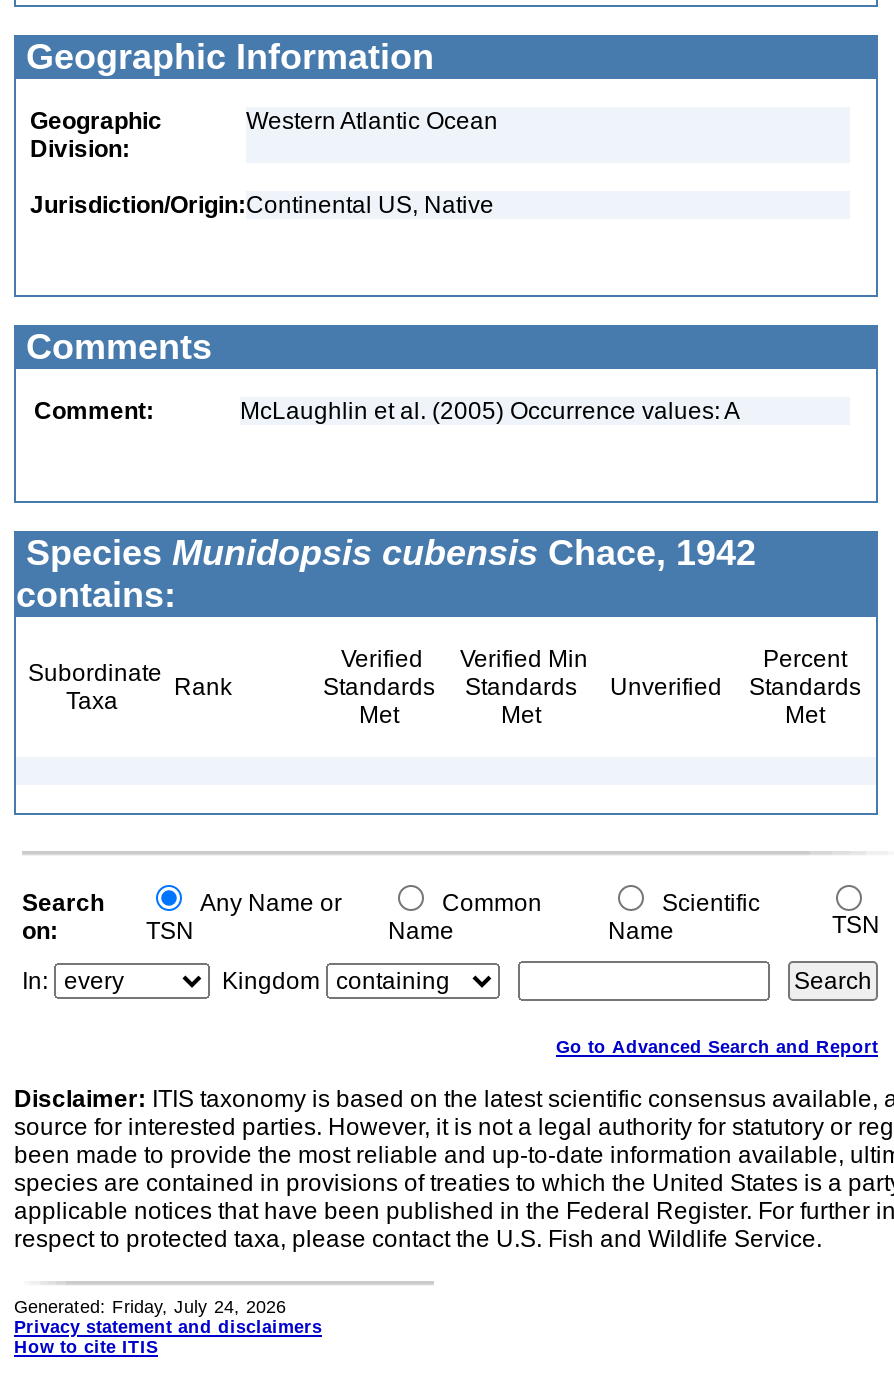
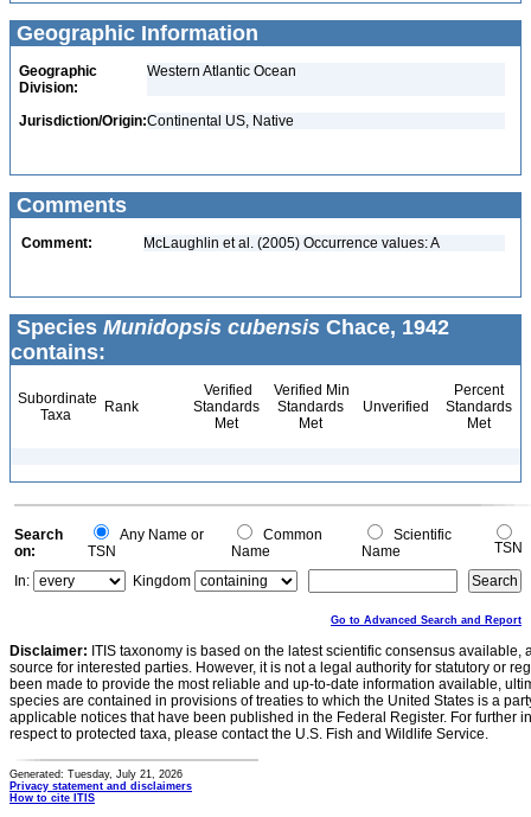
[14,1297,286,1317] Generated: Friday, July 24, 2026 -> [9,768,183,780] Generated: Tuesday, July 21, 2026

